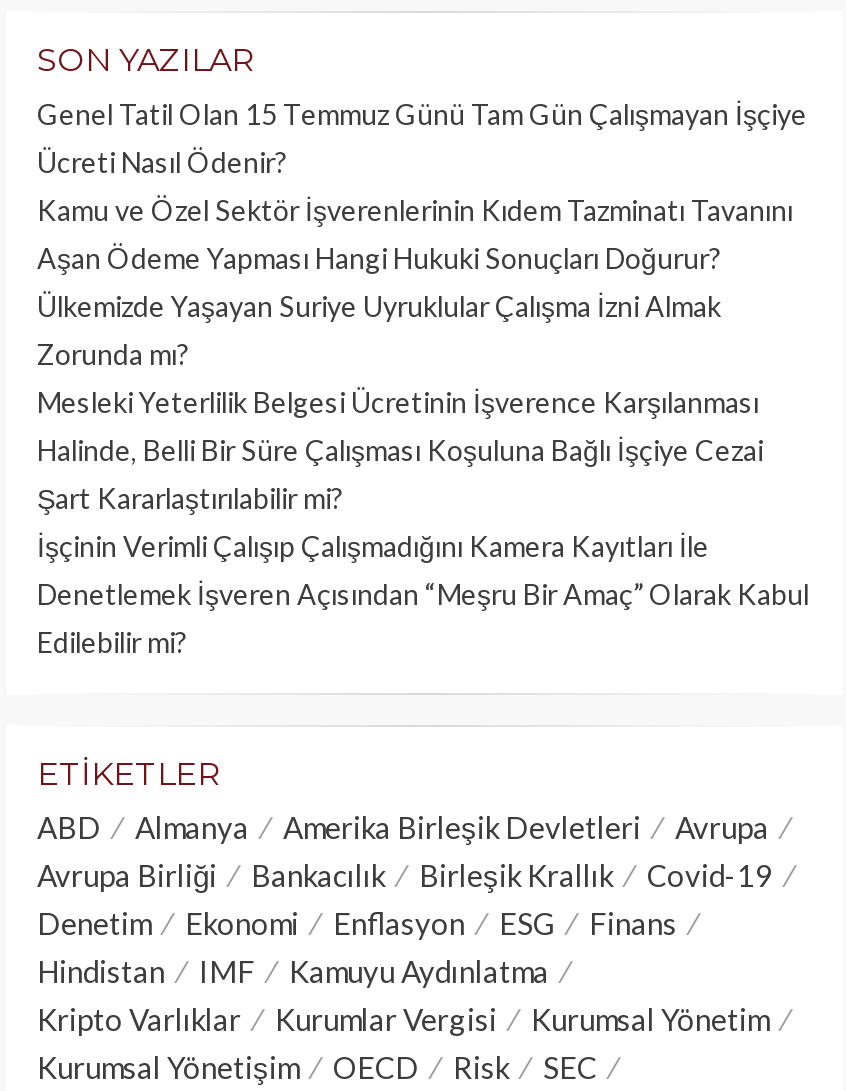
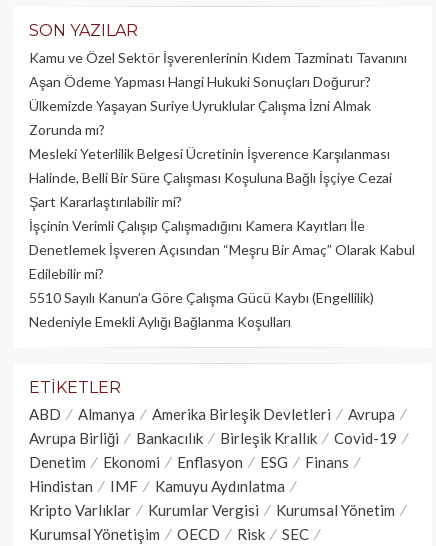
[37,97,807,179] Genel Tatil Olan 15 Temmuz Günü Tam Gün Çalışmayan İşçiye | Ücreti Nasıl Ödenir? -> none
moved [37,193,809,659] -> [29,49,415,282]: Kamu ve Özel Sektör İşverenlerinin Kıdem Tazminatı Tavanını | Aşan Ödeme Yapması Hangi Hukuki Sonuçları Doğurur? | Ülkemizde Yaşayan Suriye Uyruklular Çalışma İzni Almak | ... | Denetlemek İşveren Açısından “Meşru Bir Amaç” Olarak Kabul | Edilebilir mi?
none -> [29,289,374,330] 5510 Sayılı Kanun’a Göre Çalışma Gücü Kaybı (Engellilik) | Nedeniyle Emekli Aylığı Bağlanma Koşulları

